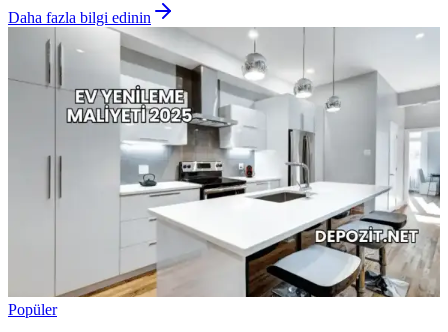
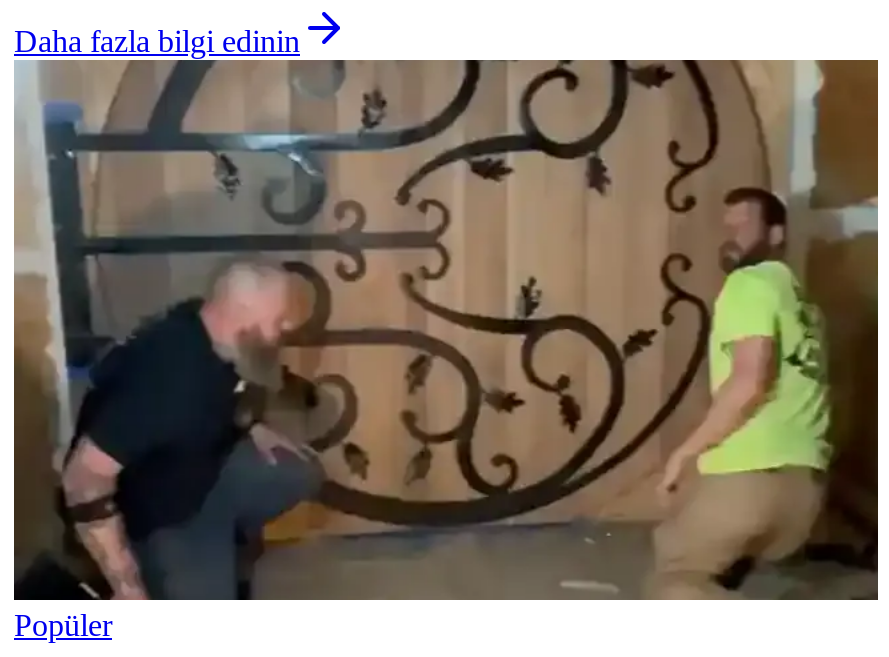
[9,27,441,298] [image] -> [14,60,880,602] [image]

